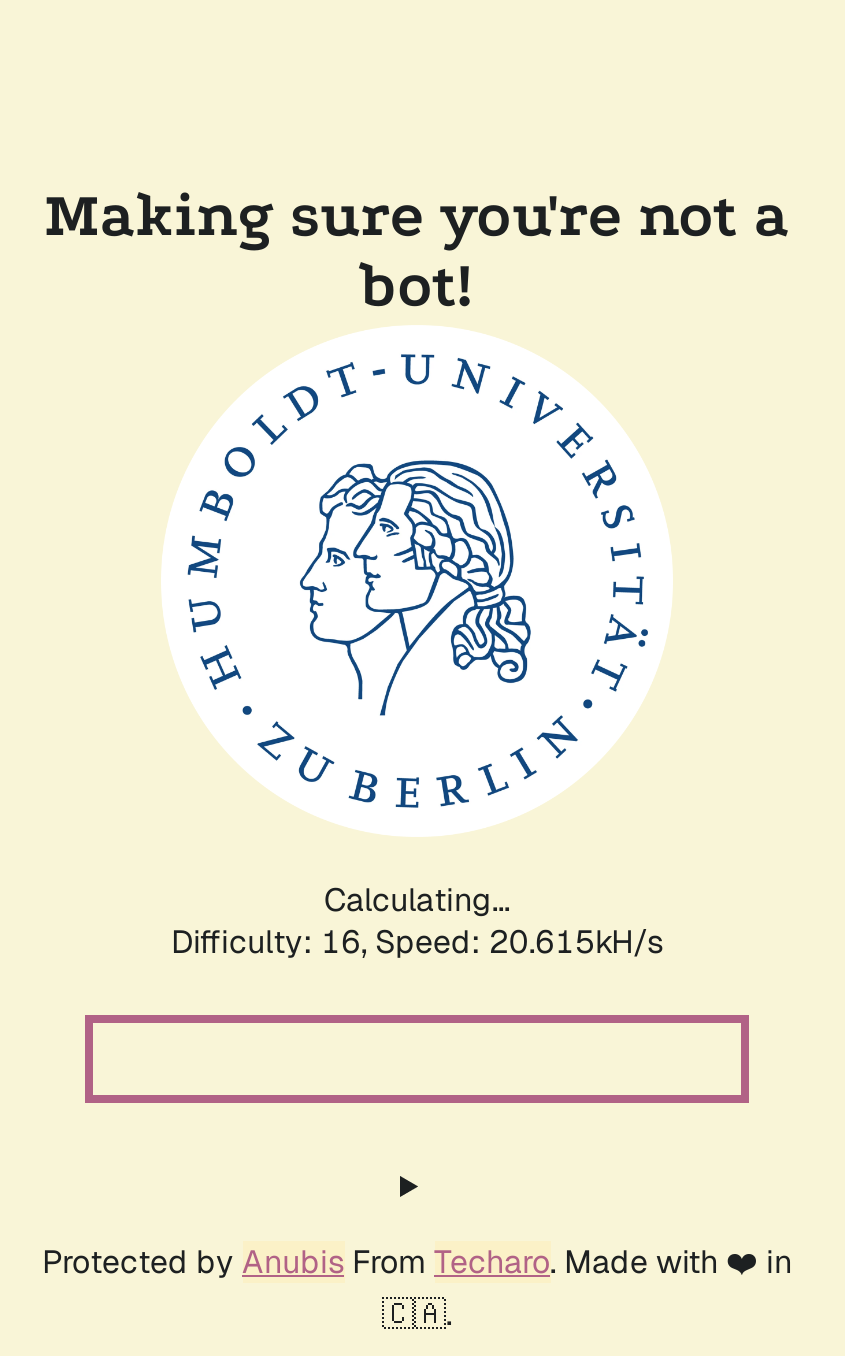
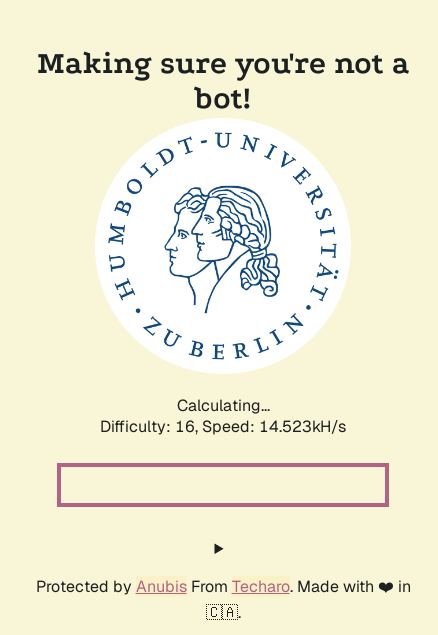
[171,921,663,963] Difficulty: 16, Speed: 20.615kH/s -> [100,416,346,437] Difficulty: 16, Speed: 14.523kH/s

